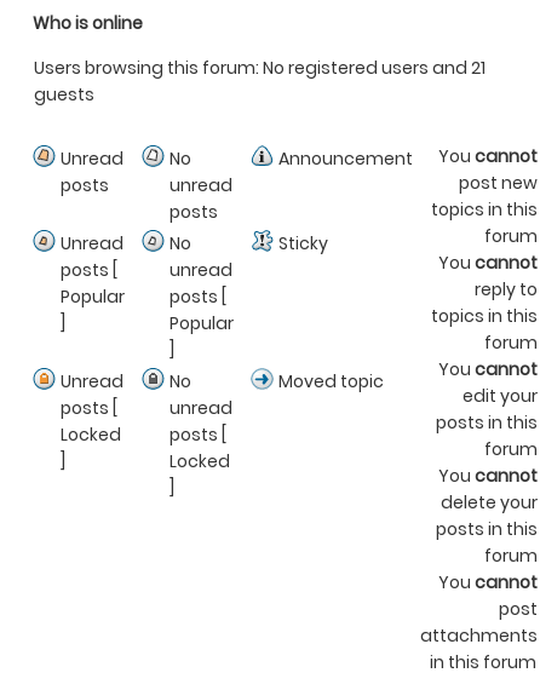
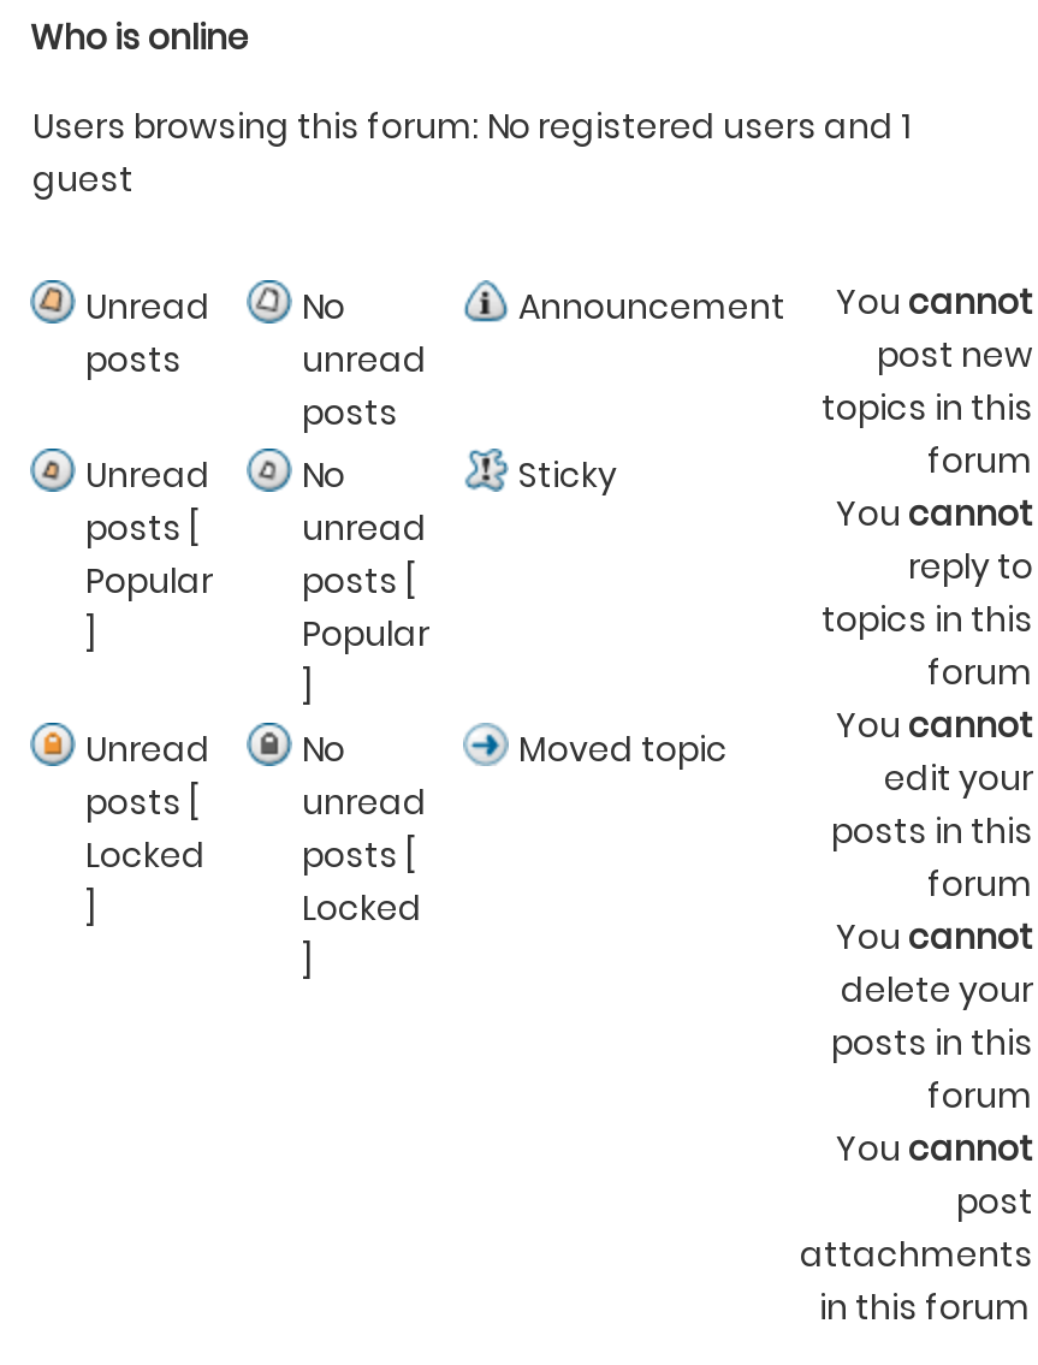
[34,56,486,107] Users browsing this forum: No registered users and 21 | guests -> [32,102,911,203] Users browsing this forum: No registered users and 1 | guest

